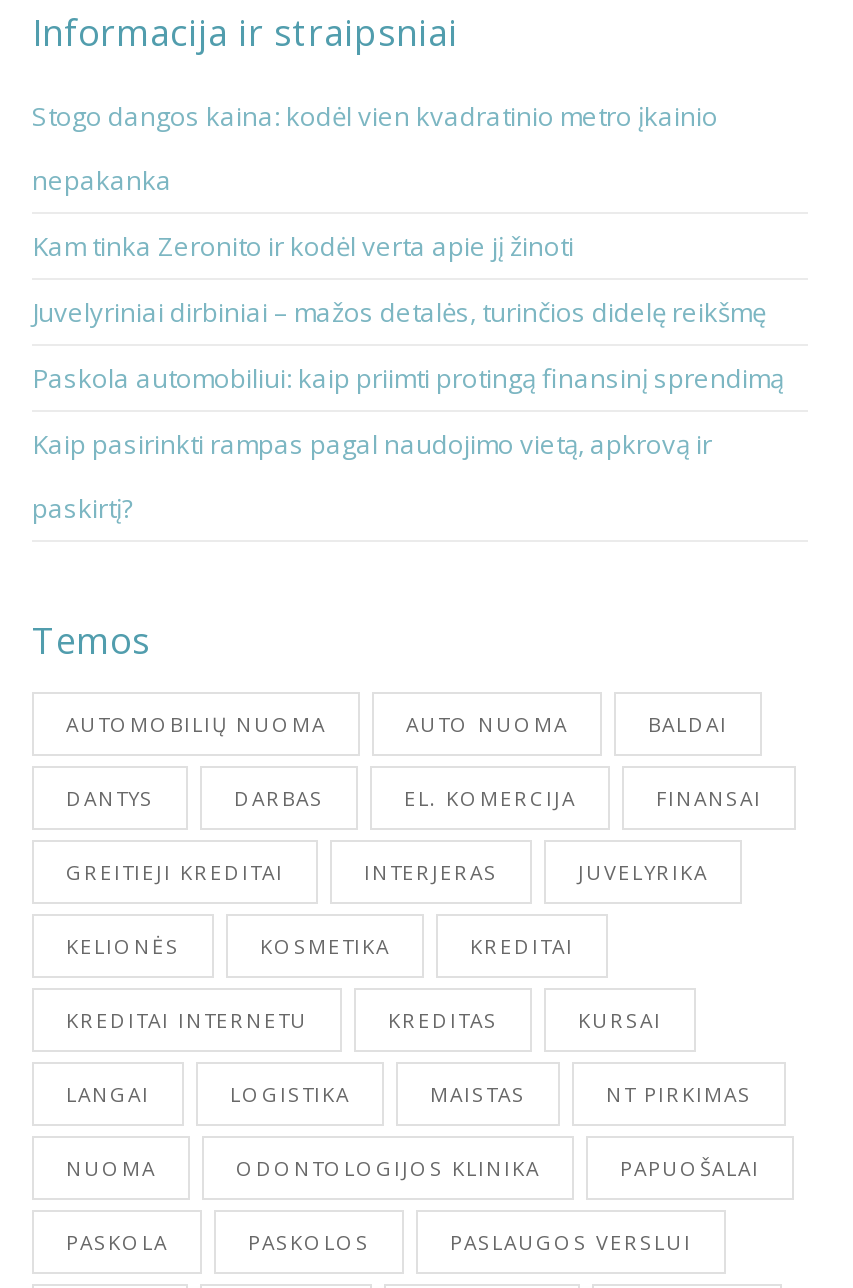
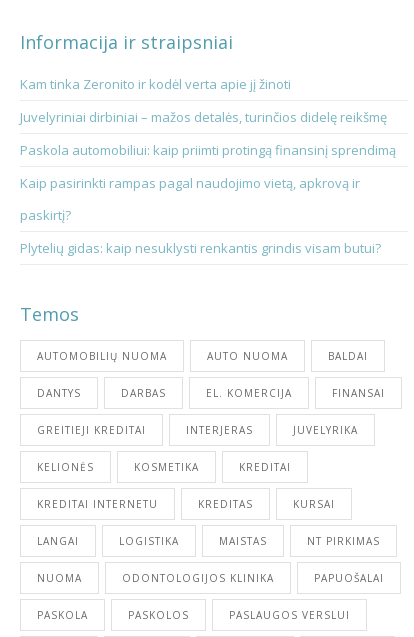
[32,99,718,199] Stogo dangos kaina: kodėl vien kvadratinio metro įkainio | nepakanka -> none
moved [32,229,784,527] -> [20,75,396,224]: Kam tinka Zeronito ir kodėl verta apie jį žinoti | Juvelyriniai dirbiniai – mažos detalės, turinčios didelę reikšmę | Paskola automobiliui: kaip priimti protingą finansinį sprendimą | Kaip pasirinkti rampas pagal naudojimo vietą, apkrovą ir | paskirtį?
none -> [20,239,381,257] Plytelių gidas: kaip nesuklysti renkantis grindis visam butui?

